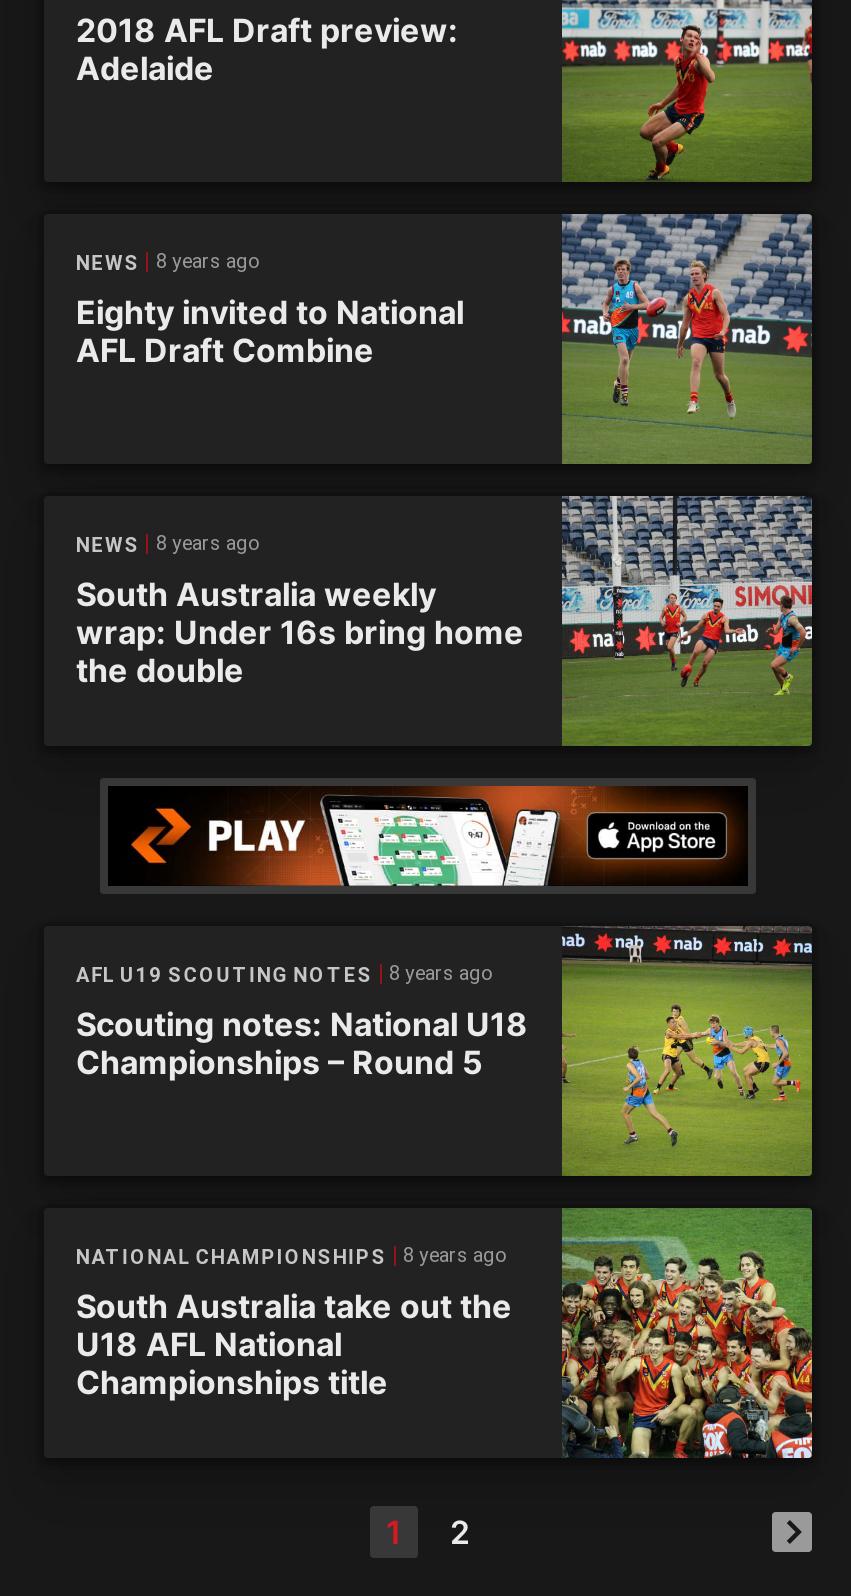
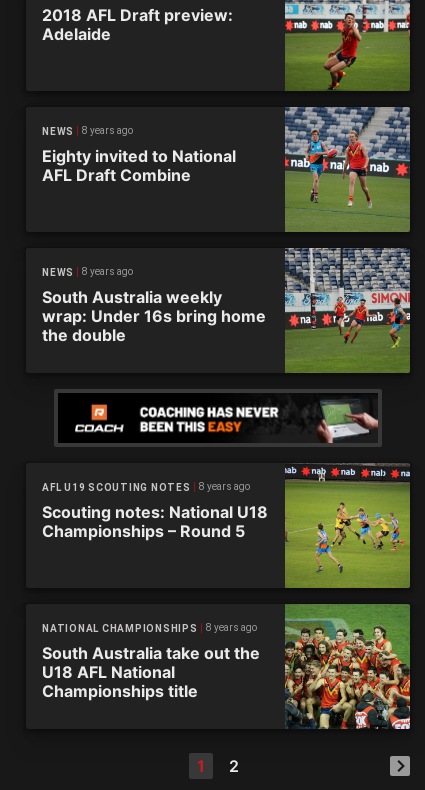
[130,784,748,888] [image] -> [70,393,379,444] [image]

